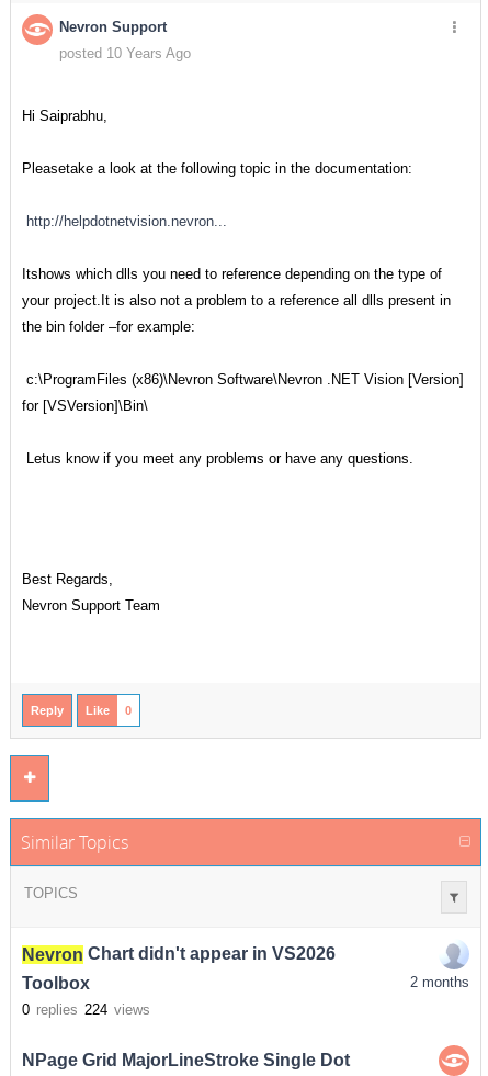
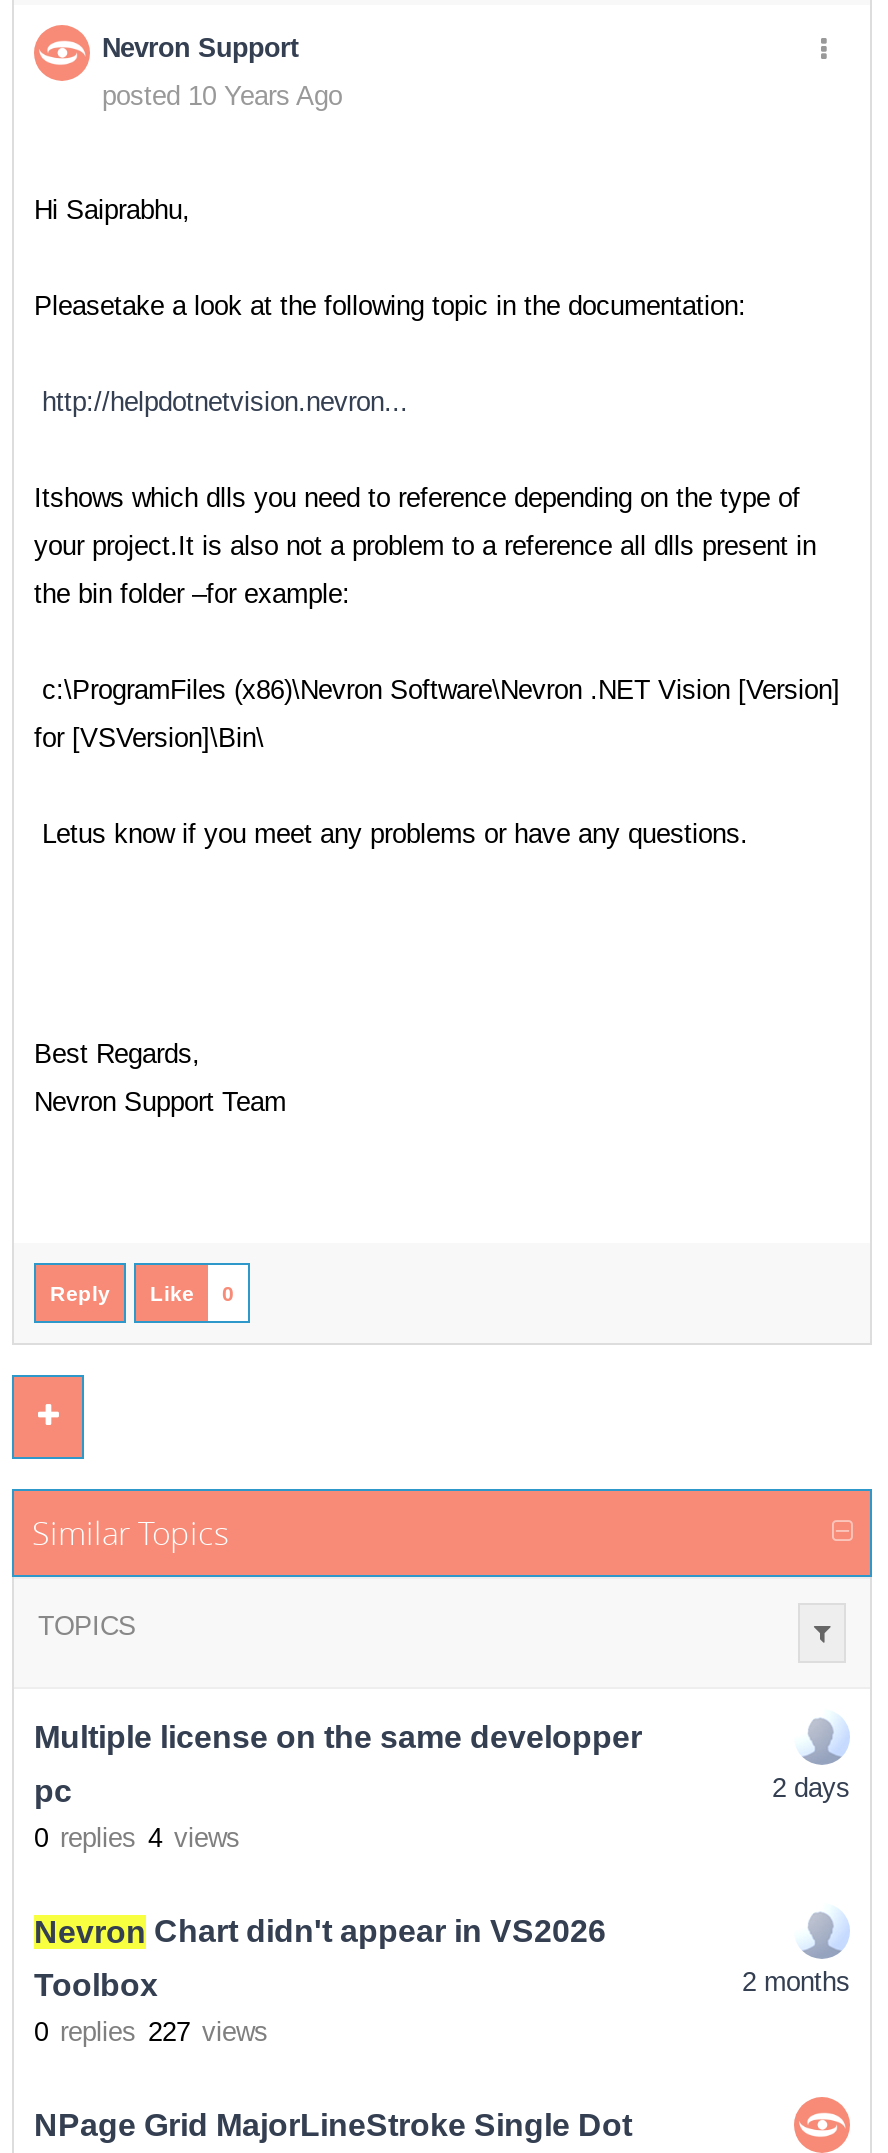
none -> [34,1721,642,1853] Multiple license on the same developper | pc | 0 replies 4 views
none -> [772,1774,850,1804] 2 days
[22,1001,150,1018] 0 replies 224 views -> [34,2017,268,2047] 0 replies 227 views

